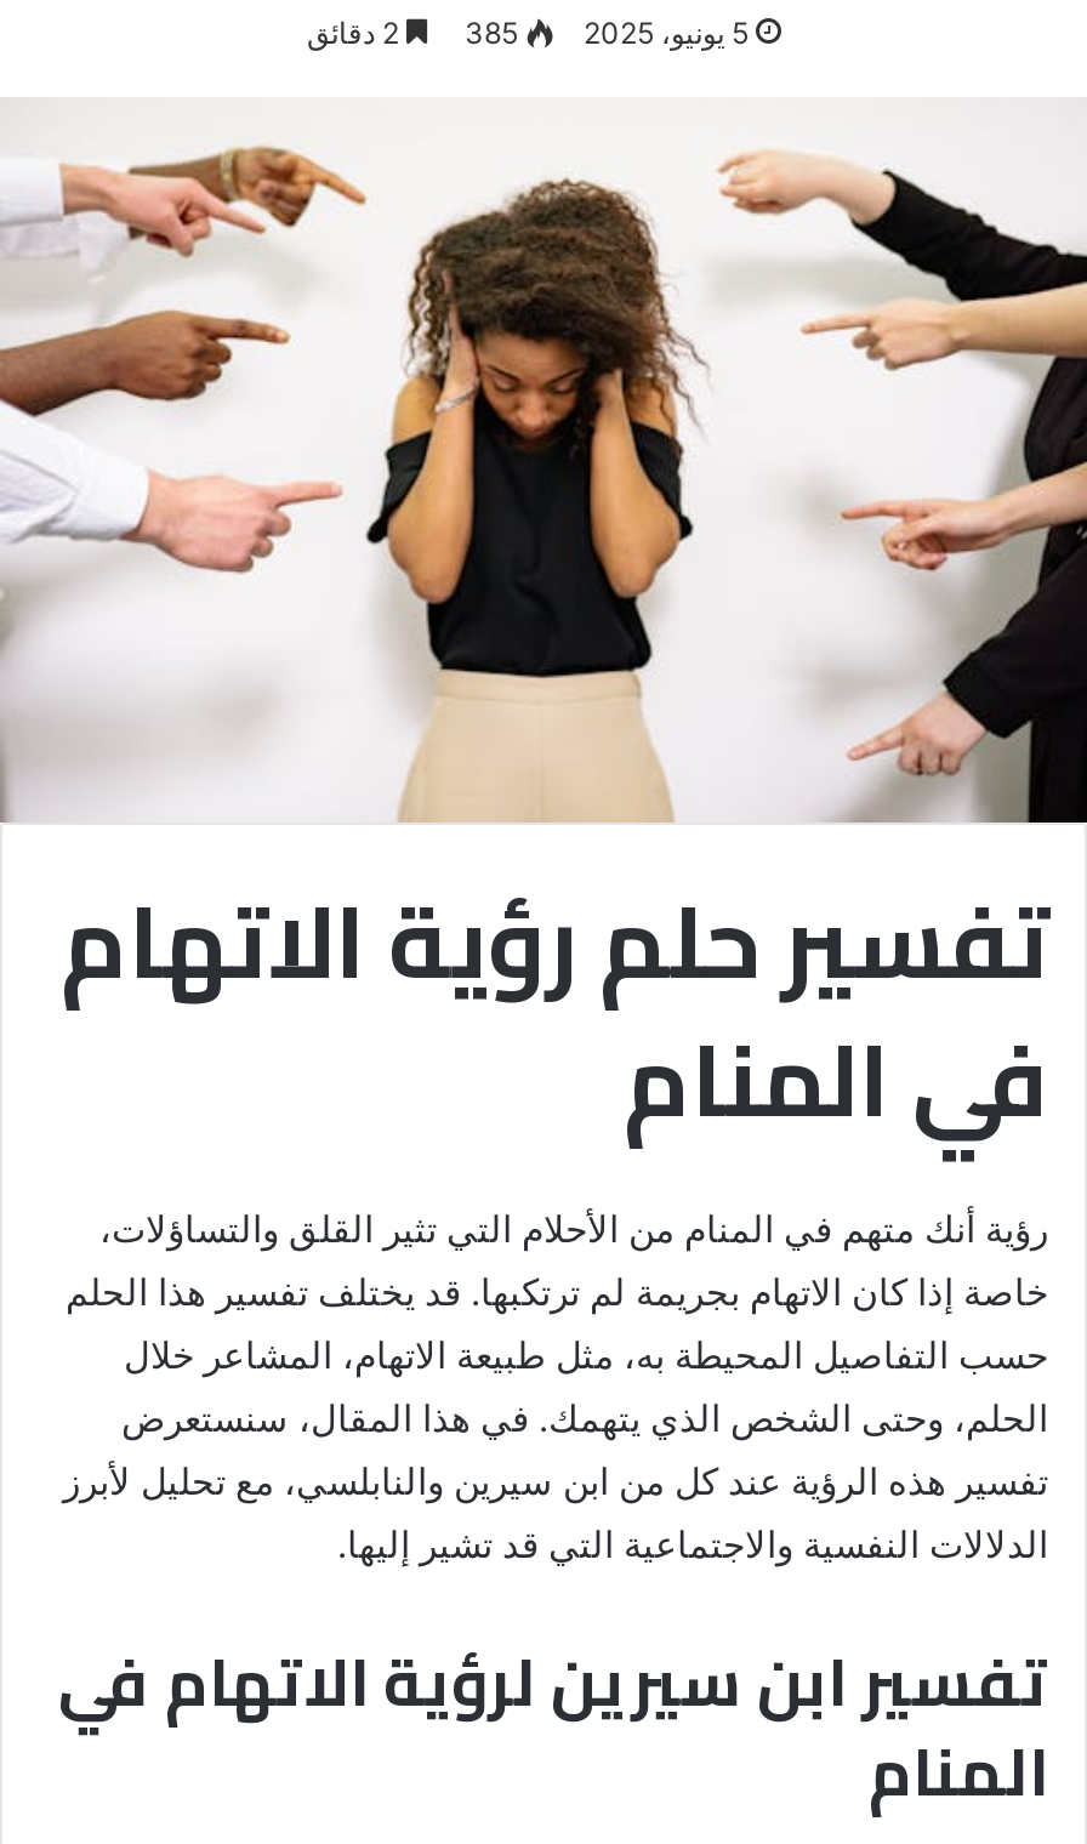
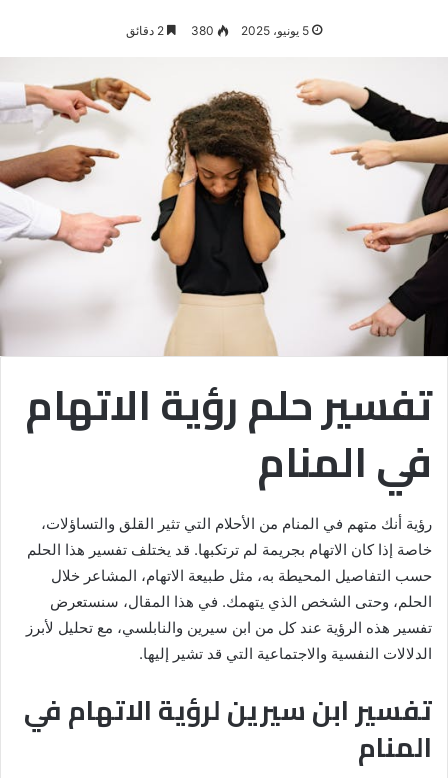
[465,15,518,51] 385 -> [191,23,214,38] 380

